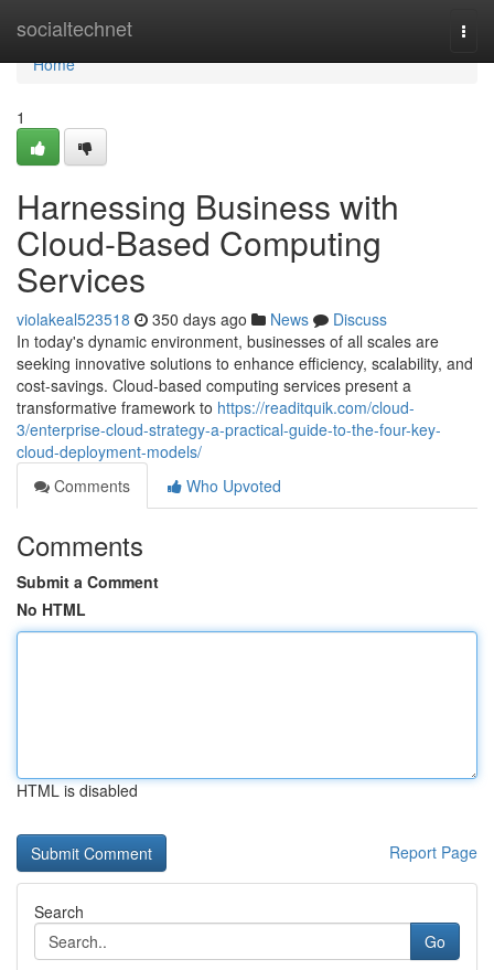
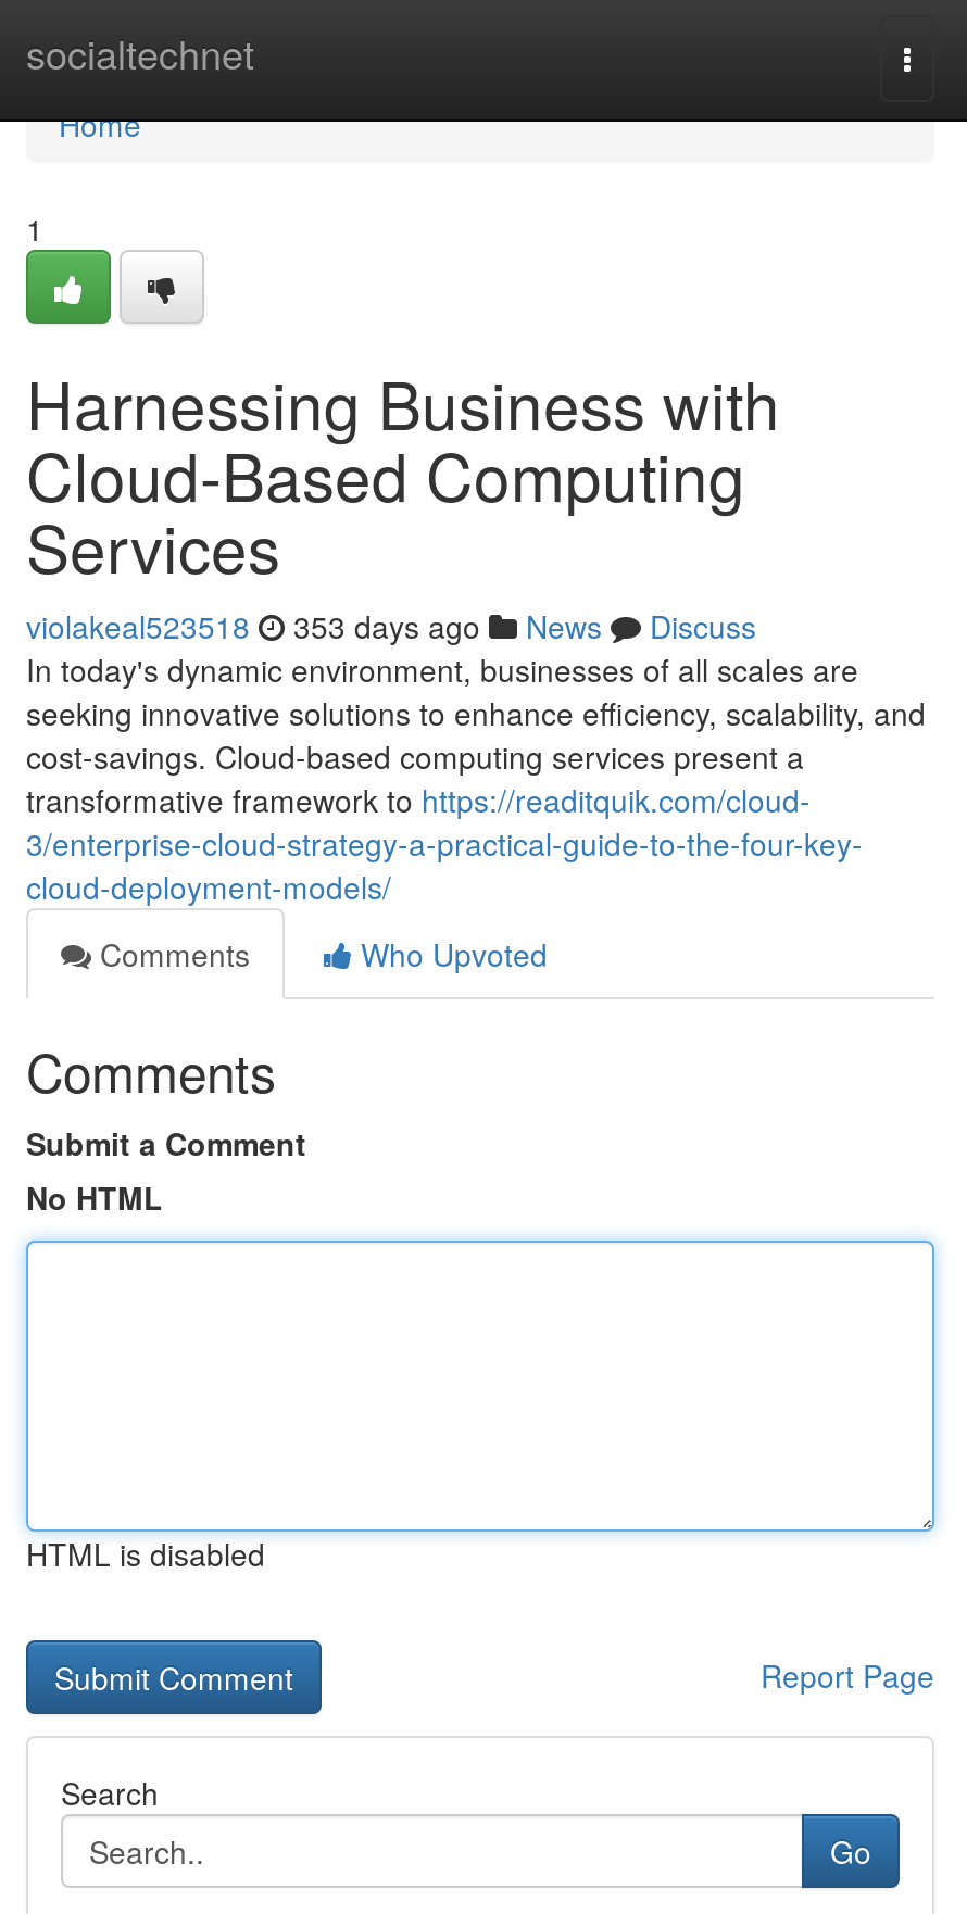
[17,308,387,330] violakeal523518 350 days ago News Discuss -> [26,604,756,647] violakeal523518 353 days ago News Discuss

